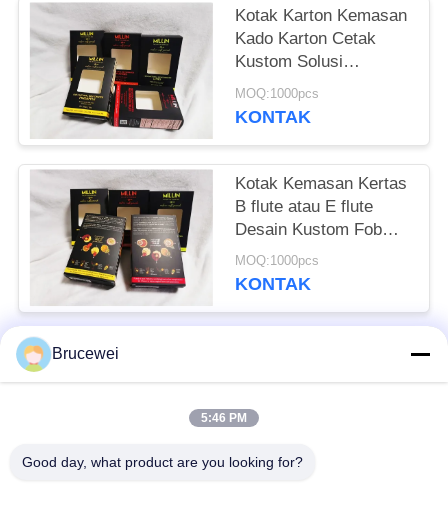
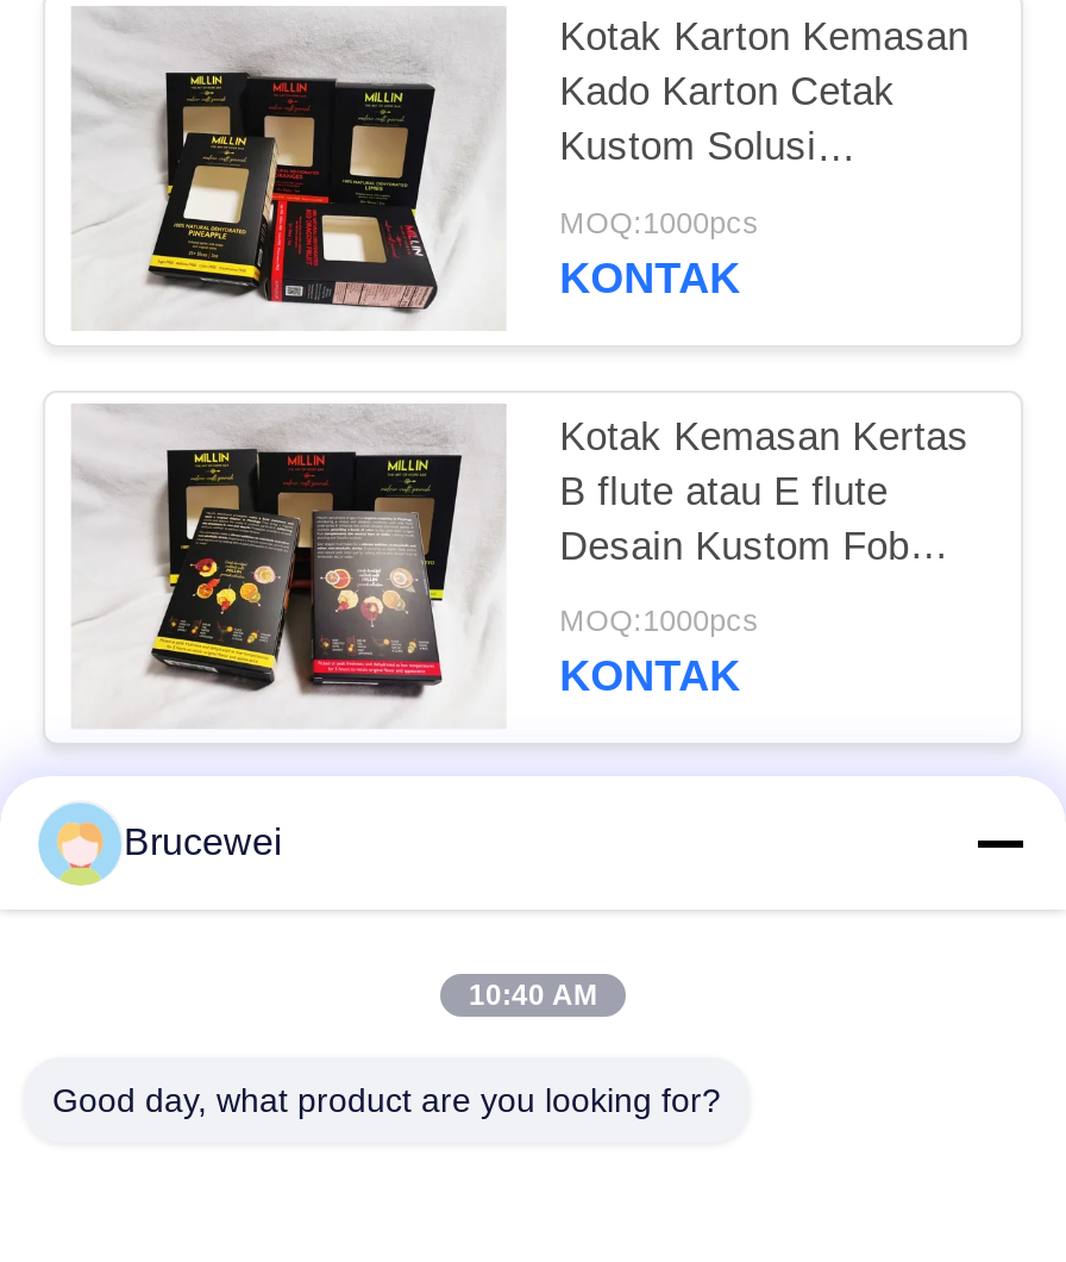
[201,411,247,425] 5:46 PM -> [469,979,597,1012] 10:40 AM

